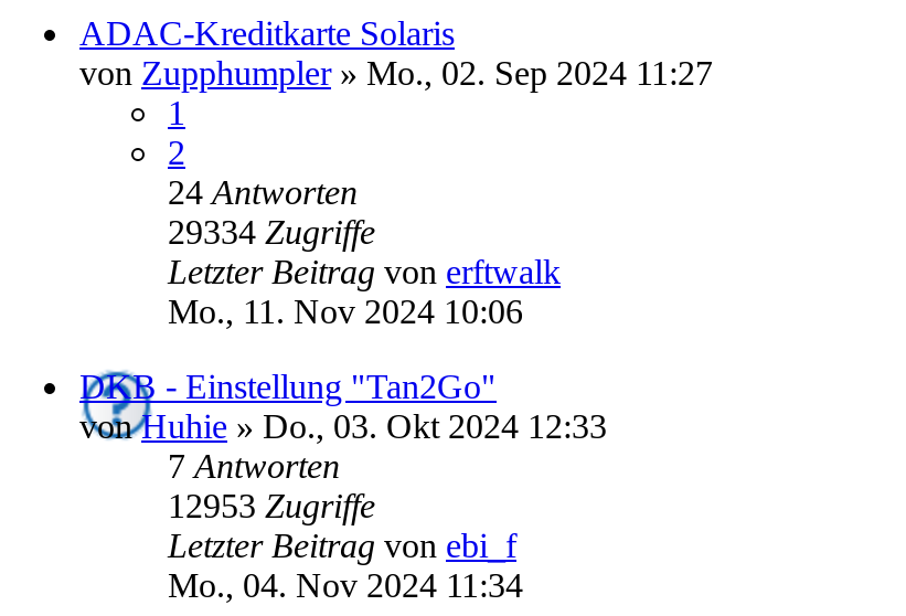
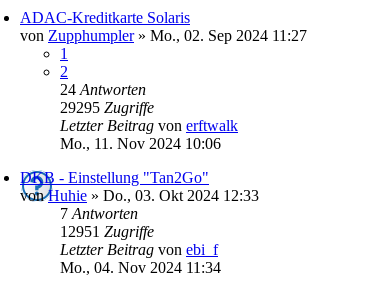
[168,213,375,250] 29334 Zugriffe -> [60,99,154,116] 29295 Zugriffe
[168,487,375,524] 12953 Zugriffe -> [60,223,154,240] 12951 Zugriffe

